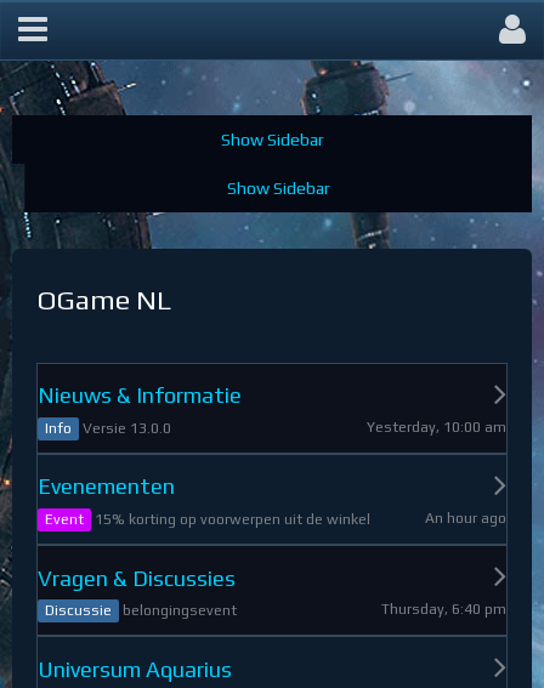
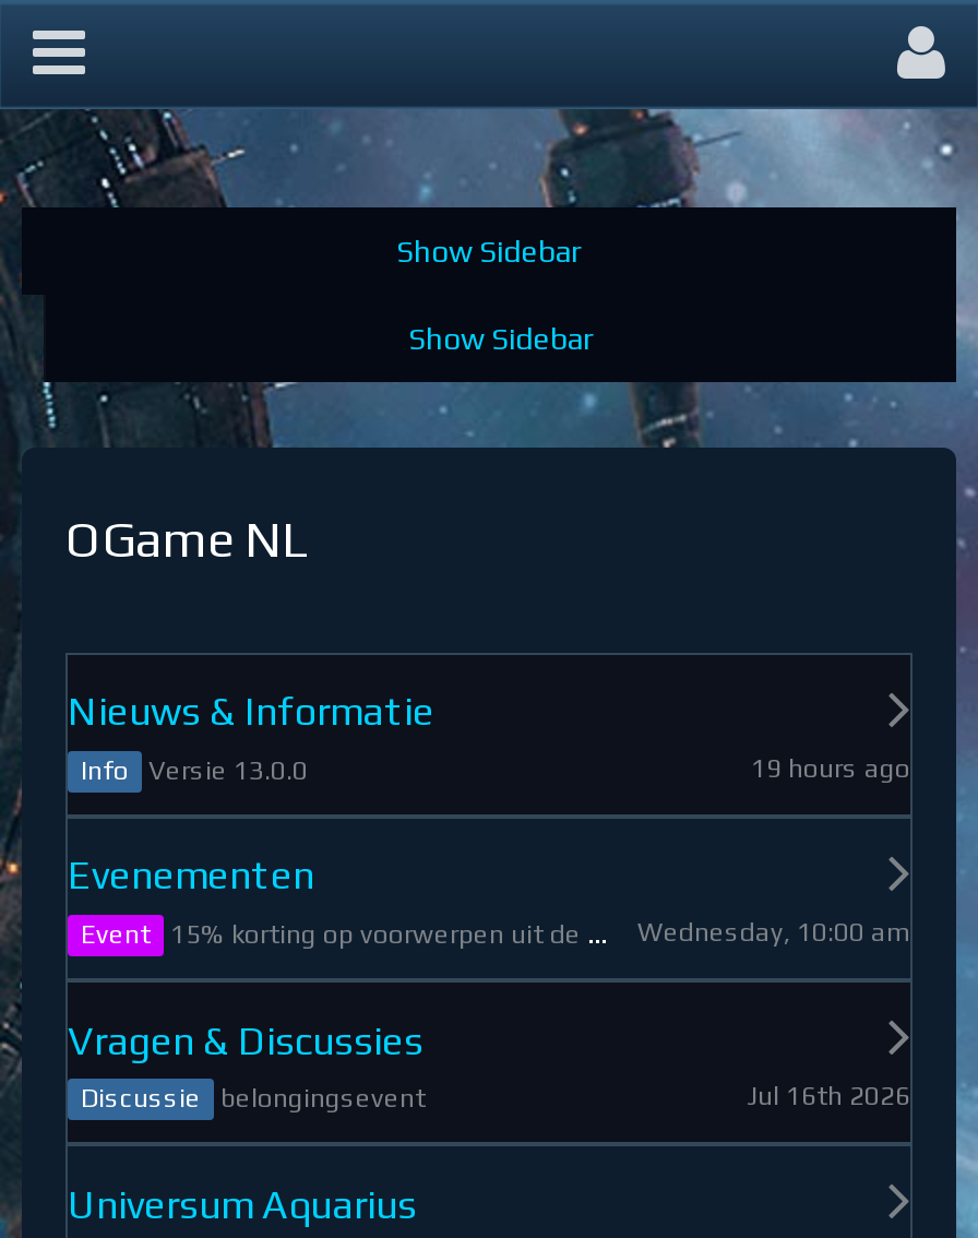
[367,418,506,435] Yesterday, 10:00 am -> [751,753,910,783] 19 hours ago
[425,510,506,527] An hour ago -> [637,917,910,948] Wednesday, 10:00 am
[381,601,506,618] Thursday, 6:40 pm -> [747,1081,910,1112] Jul 16th 2026

